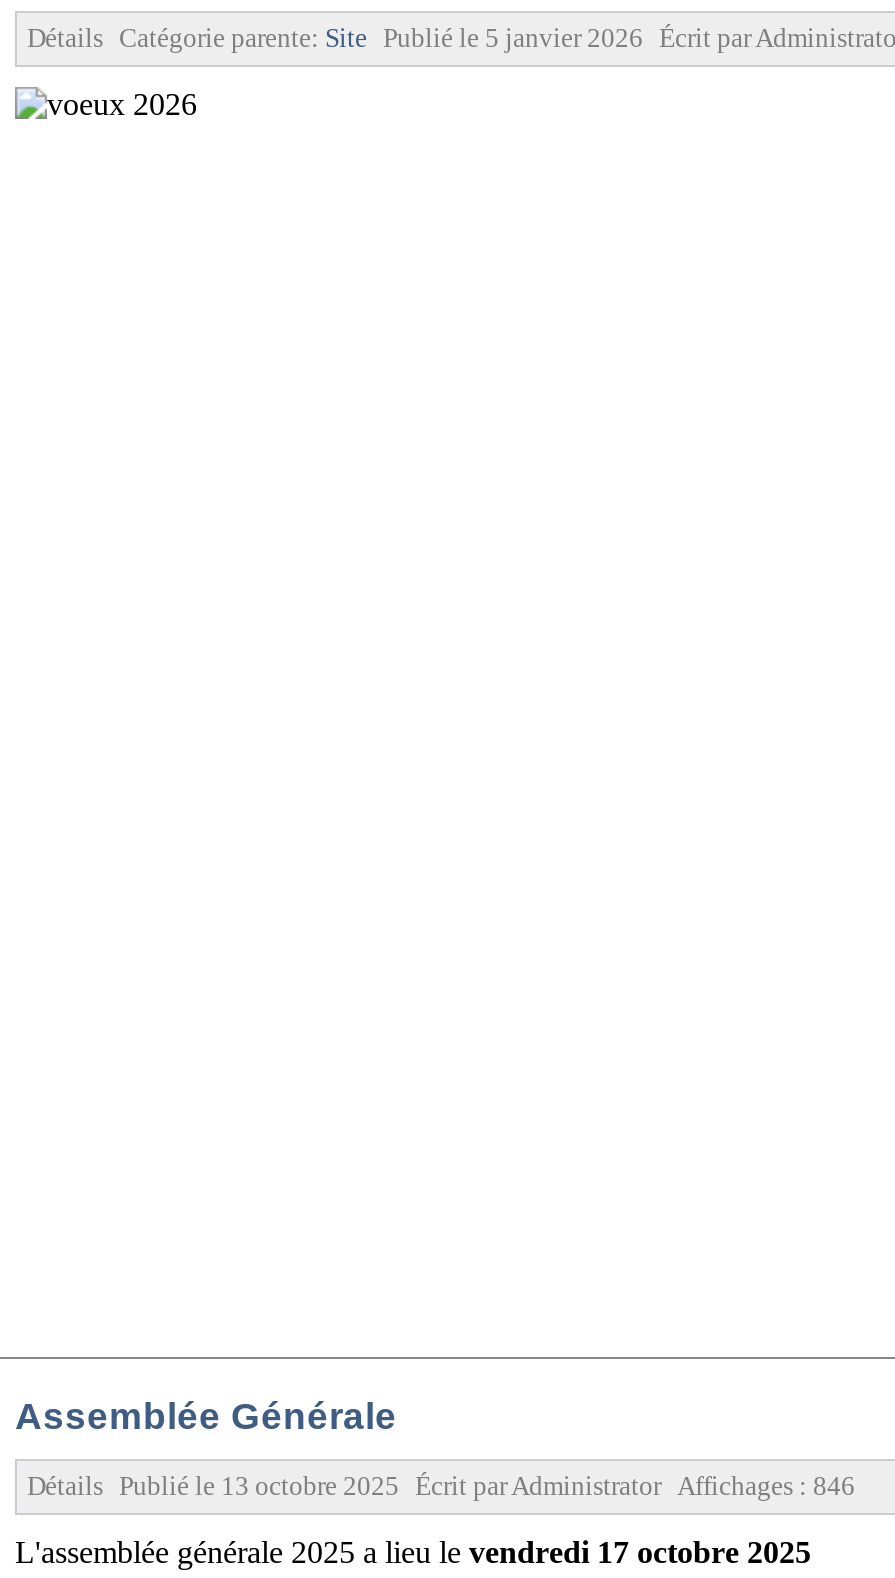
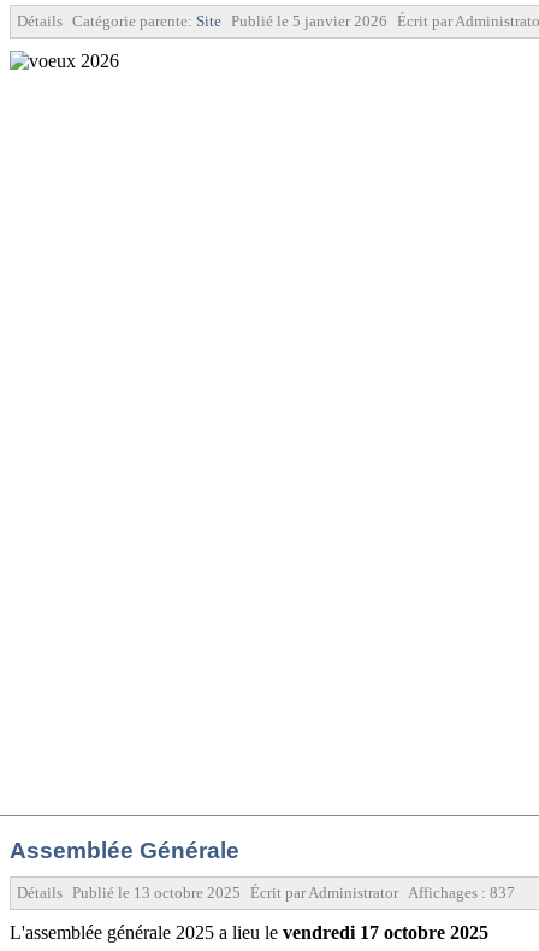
[27,1471,855,1501] Détails Publié le 13 octobre 2025 Écrit parAdministrator Affichages : 846 -> [17,884,515,902] Détails Publié le 13 octobre 2025 Écrit parAdministrator Affichages : 837

